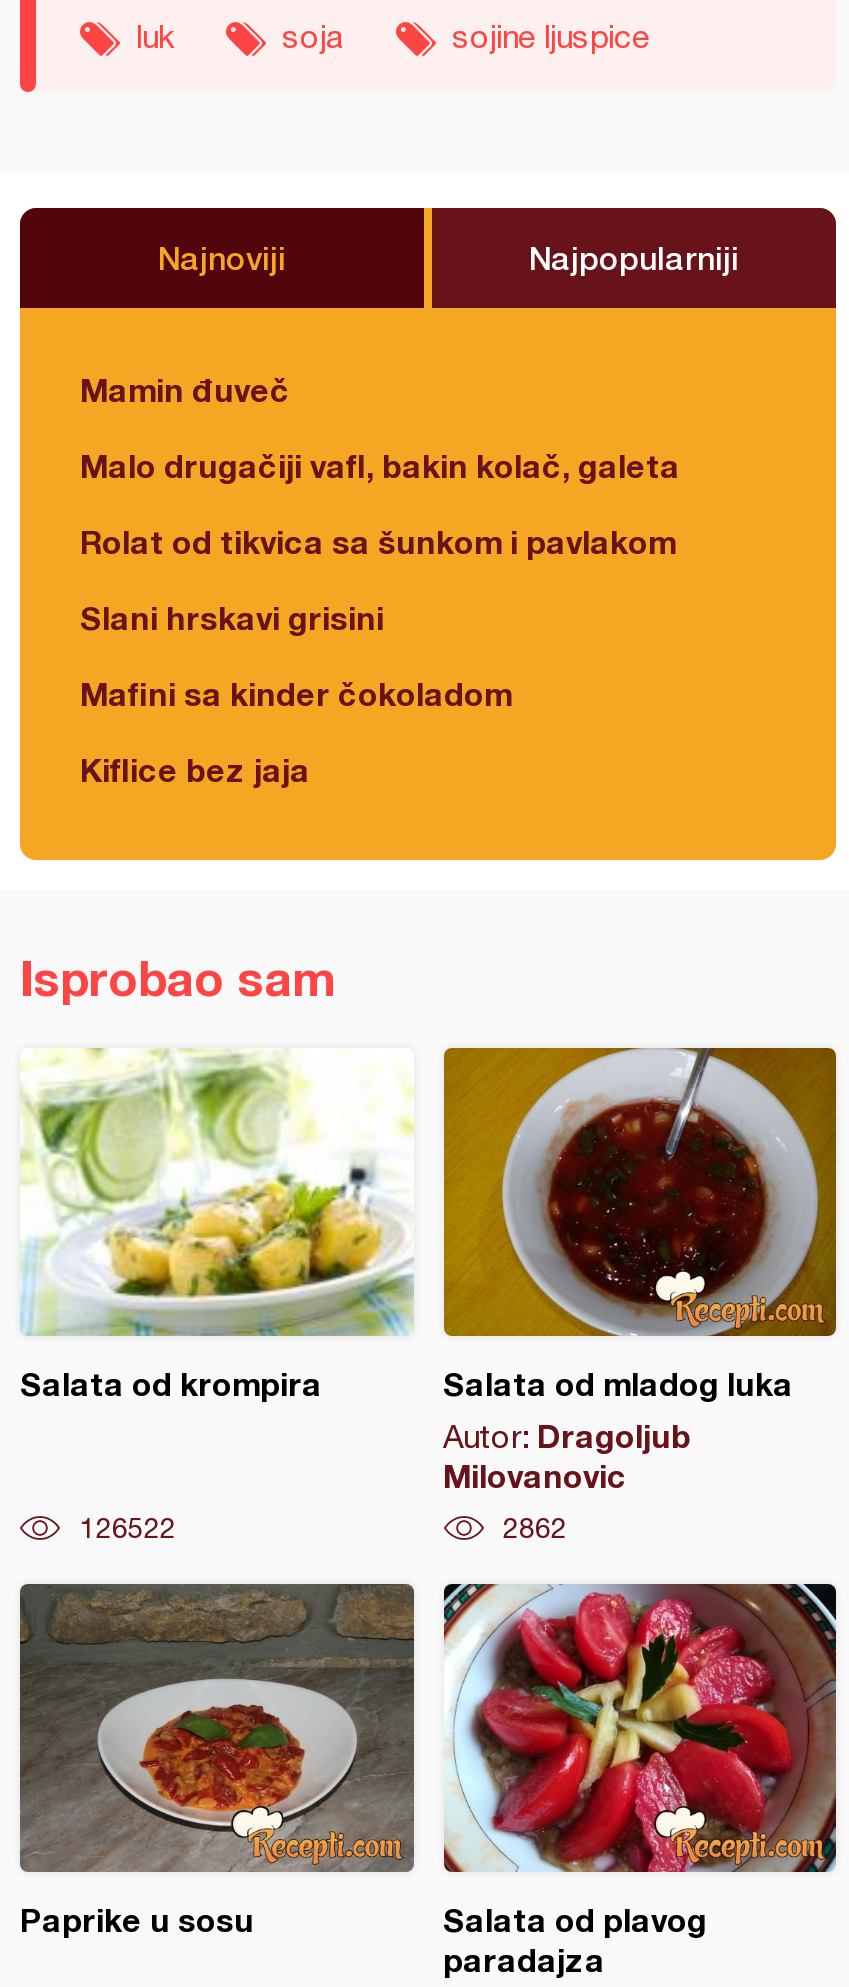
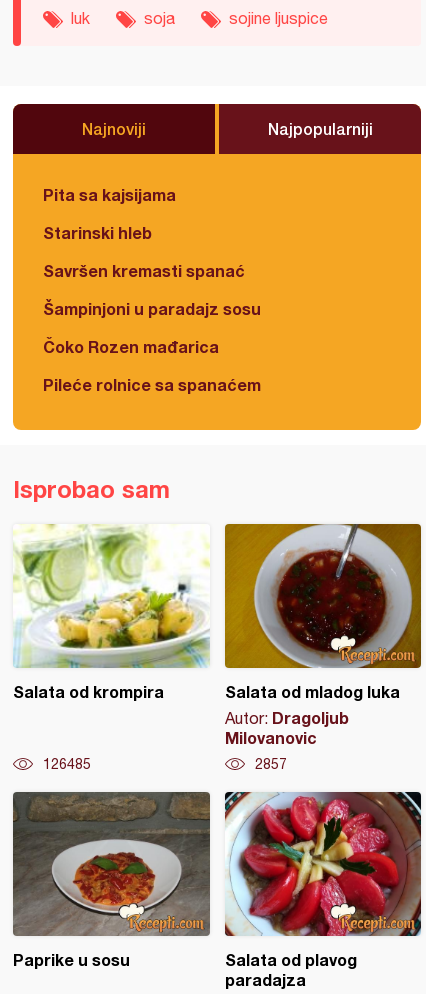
[80,370,290,408] Mamin đuveč -> [43,185,176,204] Pita sa kajsijama
[80,446,680,484] Malo drugačiji vafl, bakin kolač, galeta -> [43,223,152,242] Starinski hleb
[80,522,676,560] Rolat od tikvica sa šunkom i pavlakom -> [43,261,245,280] Savršen kremasti spanać
[80,598,384,636] Slani hrskavi grisini -> [43,299,261,318] Šampinjoni u paradajz sosu
[80,674,512,712] Mafini sa kinder čokoladom -> [43,337,219,356] Čoko Rozen mađarica
[80,750,310,788] Kiflice bez jaja -> [43,375,261,394] Pileće rolnice sa spanaćem
[80,1512,176,1544] 126522 -> [43,756,91,772] 126485
[503,1512,567,1544] 2862 -> [254,756,286,772] 2857

